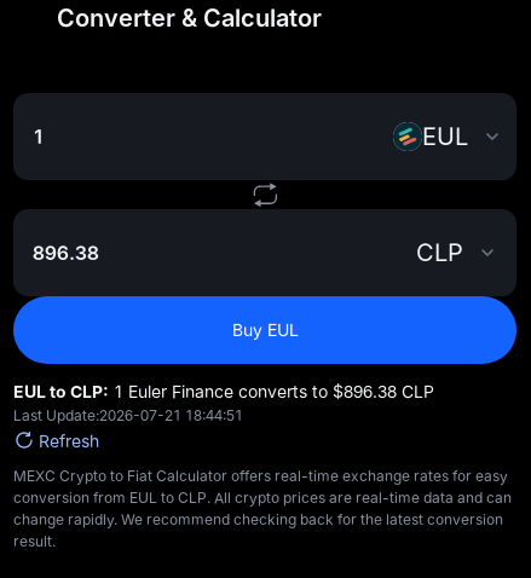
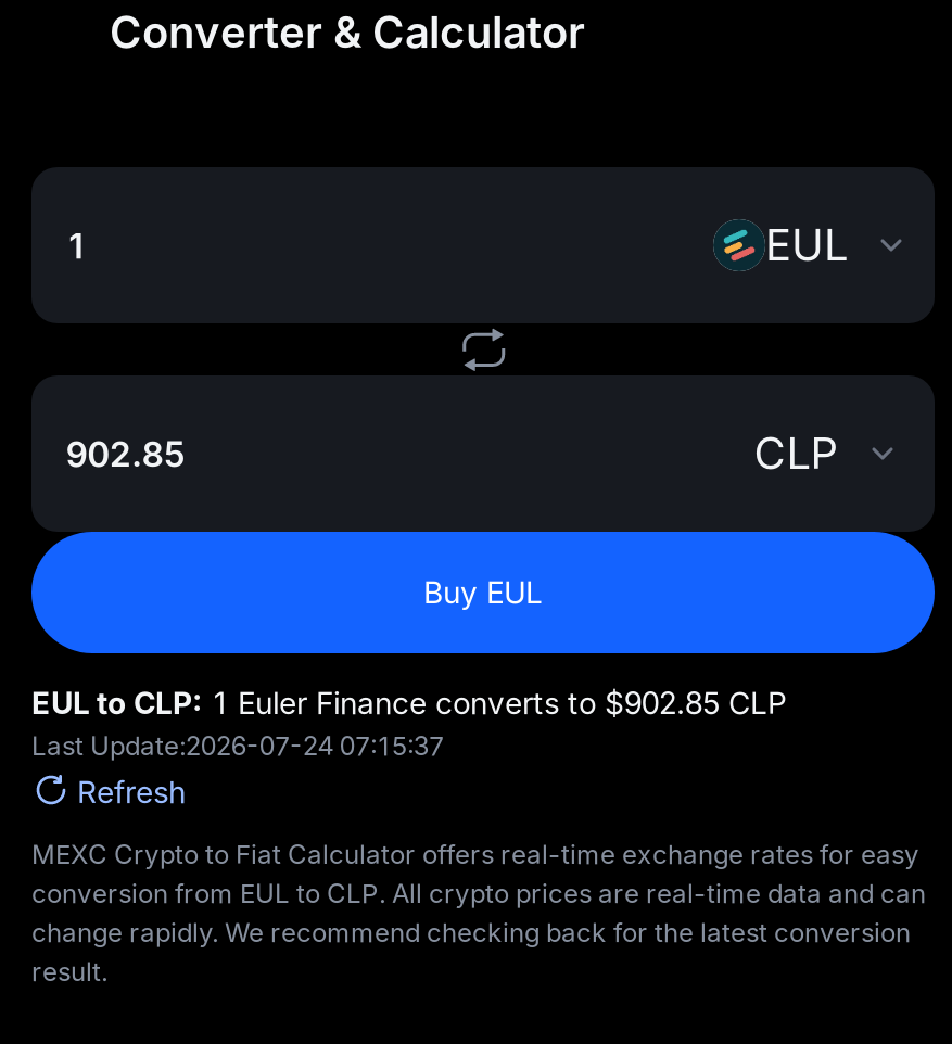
[13,381,434,401] EUL to CLP: 1 Euler Finance converts to $896.38 CLP -> [31,684,787,721] EUL to CLP: 1 Euler Finance converts to $902.85 CLP
[13,406,243,424] Last Update:2026-07-21 18:44:51 -> [31,729,444,762] Last Update:2026-07-24 07:15:37

